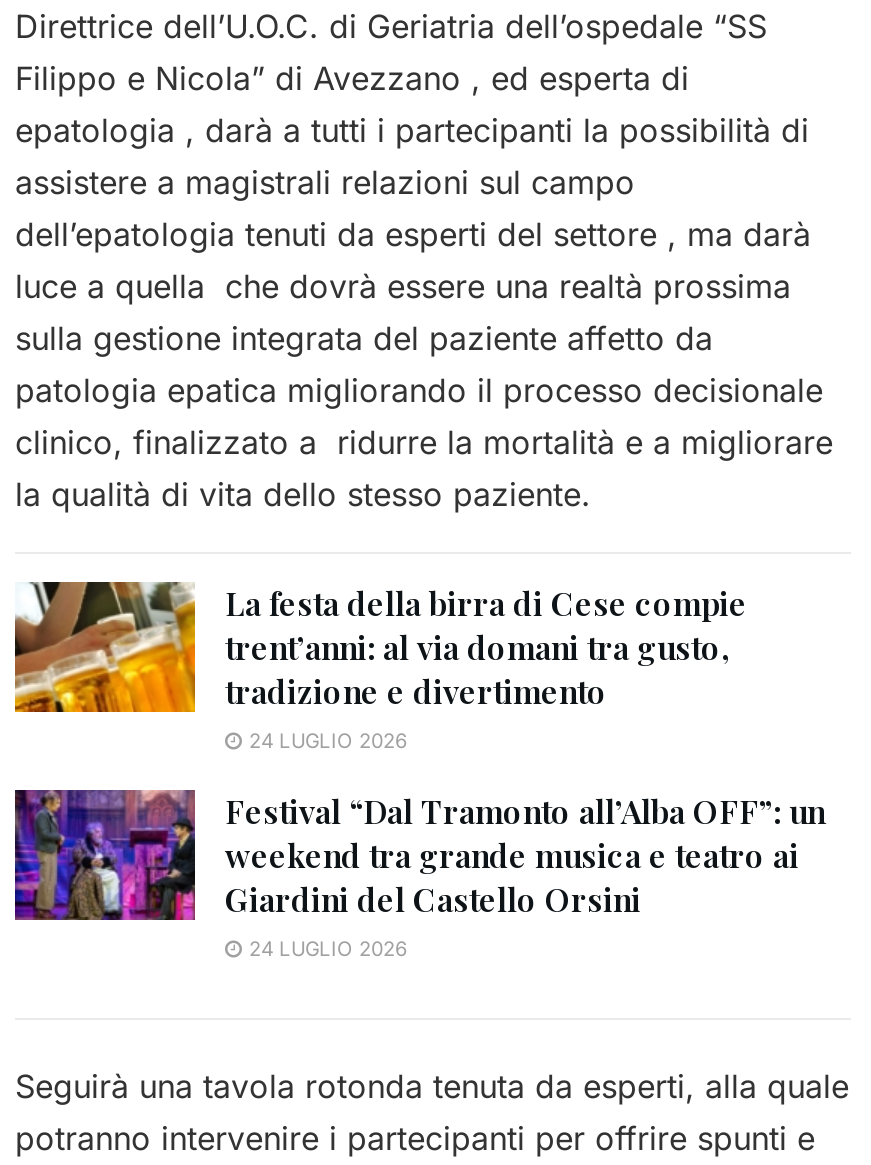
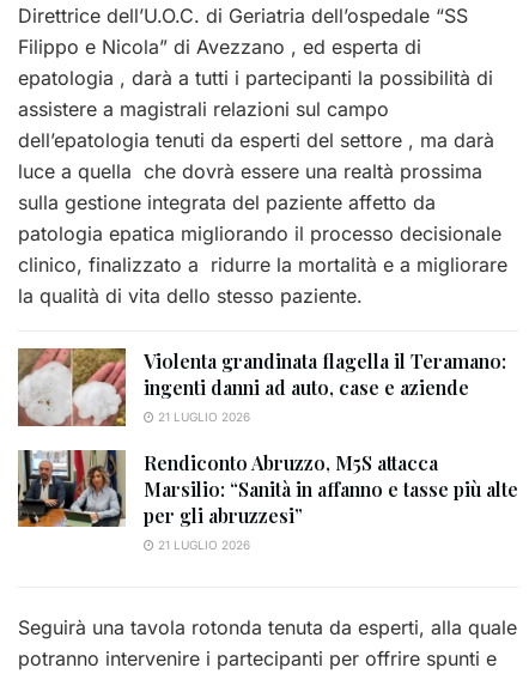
[13,580,747,753] [image] | La festa della birra di Cese compie | trent’anni: al via domani tra gusto, | tradizione e divertimento | 24 LUGLIO 2026 -> [17,347,506,427] [image] | Violenta grandinata flagella il Teramano: | ingenti danni ad auto, case e aziende | 21 LUGLIO 2026
[13,786,825,961] [image] | Festival “Dal Tramonto all’Alba OFF”: un | weekend tra grande musica e teatro ai | Giardini del Castello Orsini | 24 LUGLIO 2026 -> [17,449,518,552] [image] | Rendiconto Abruzzo, M5S attacca | Marsilio: “Sanità in affanno e tasse più alte | per gli abruzzesi” | 21 LUGLIO 2026

